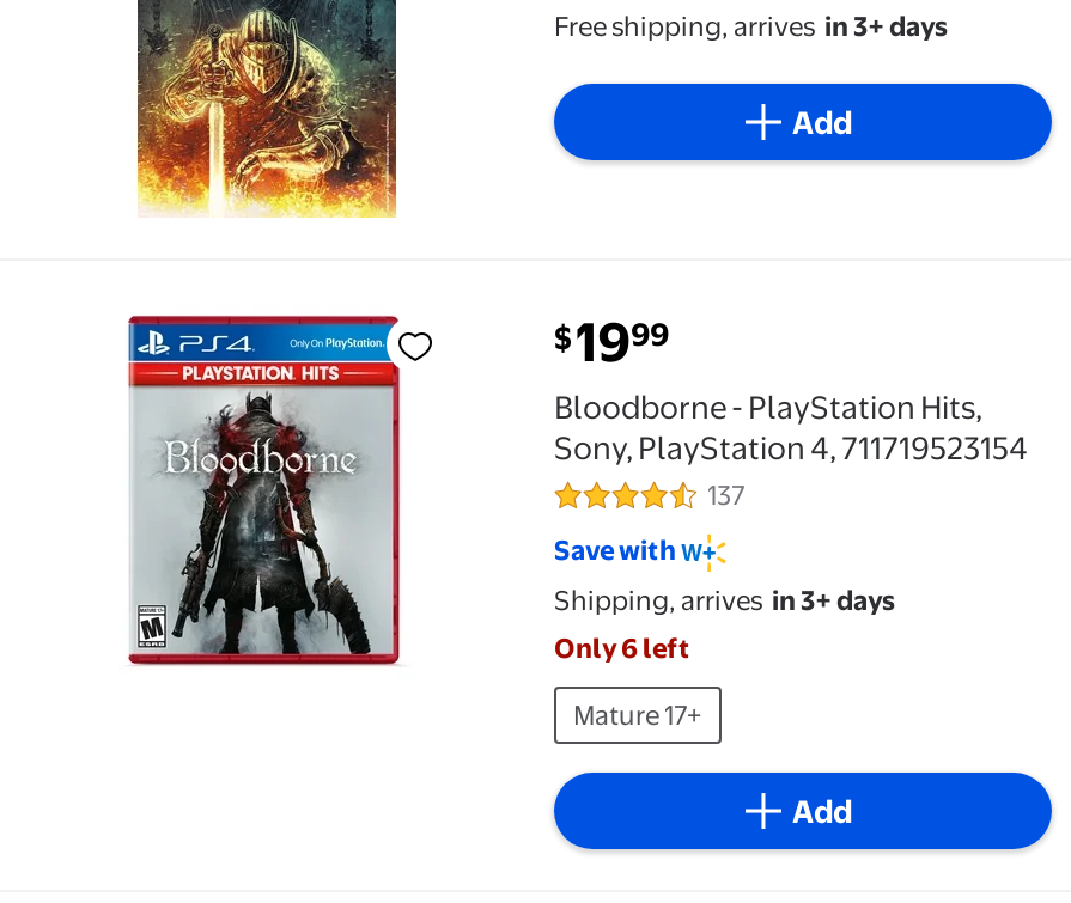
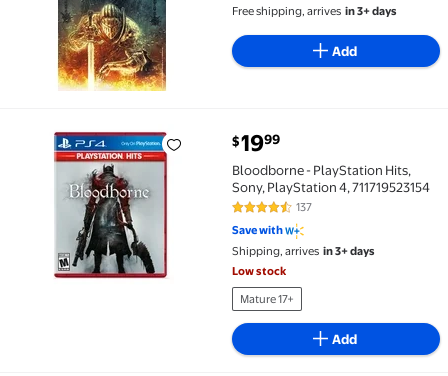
[554,632,690,665] Only 6 left -> [232,264,286,278] Low stock

